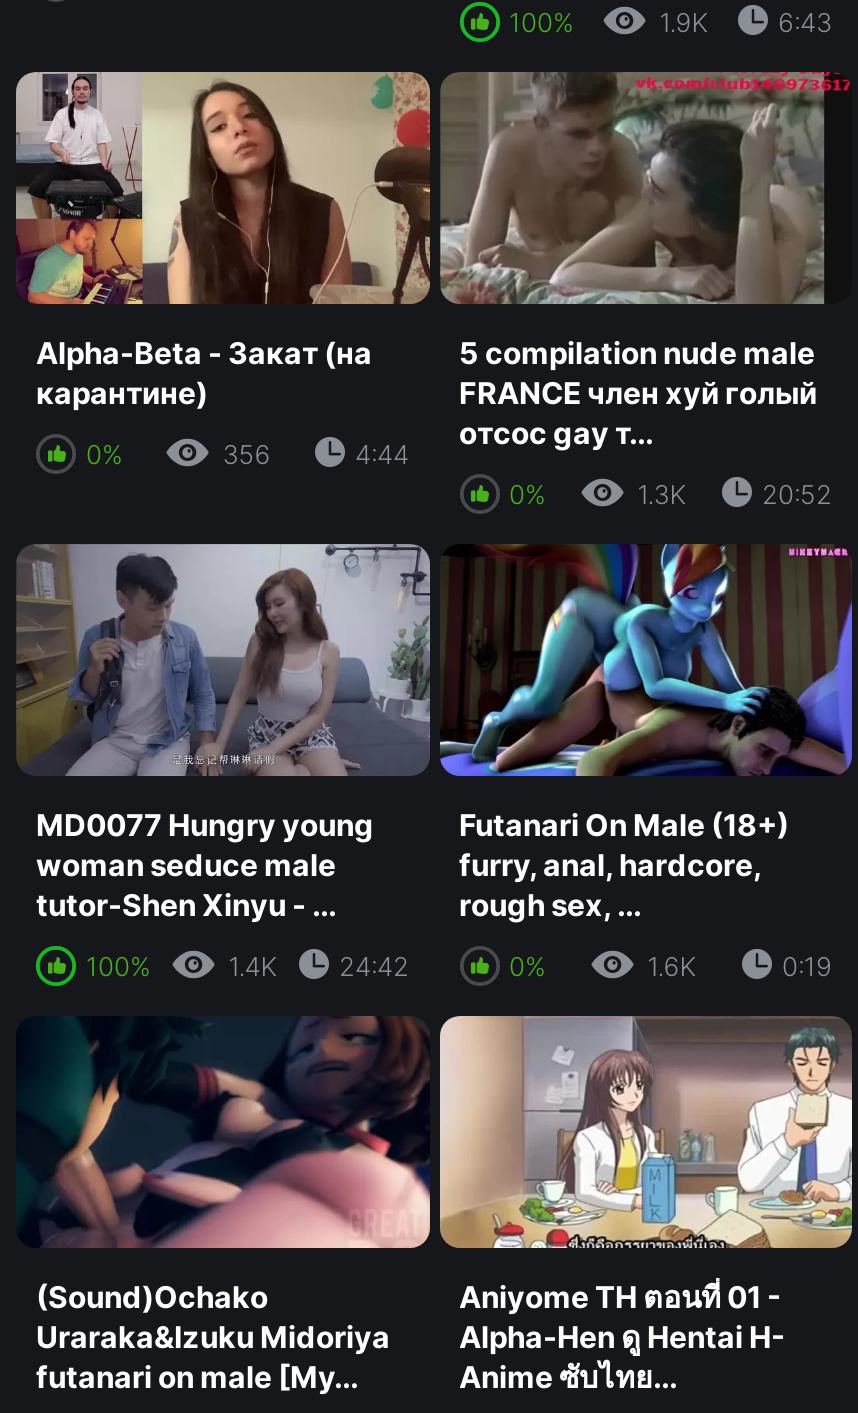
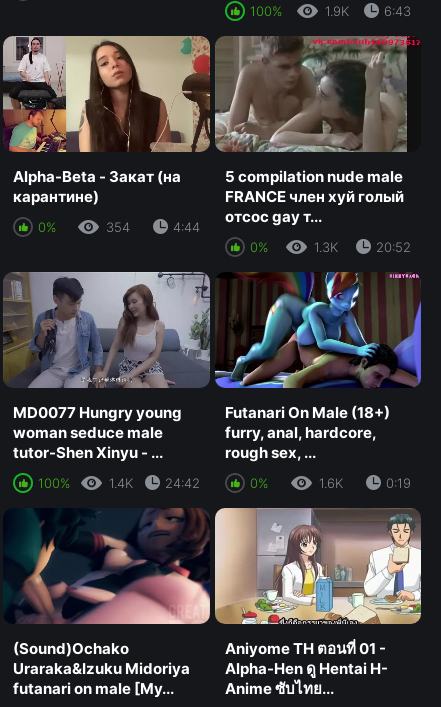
[222,438,270,470] 356 -> [106,219,130,235] 354

